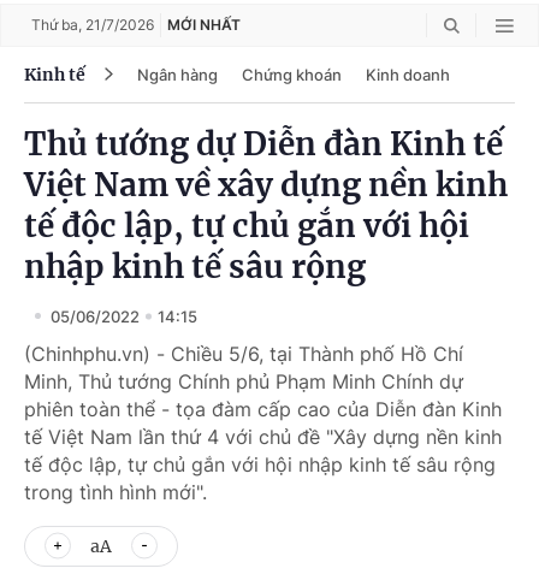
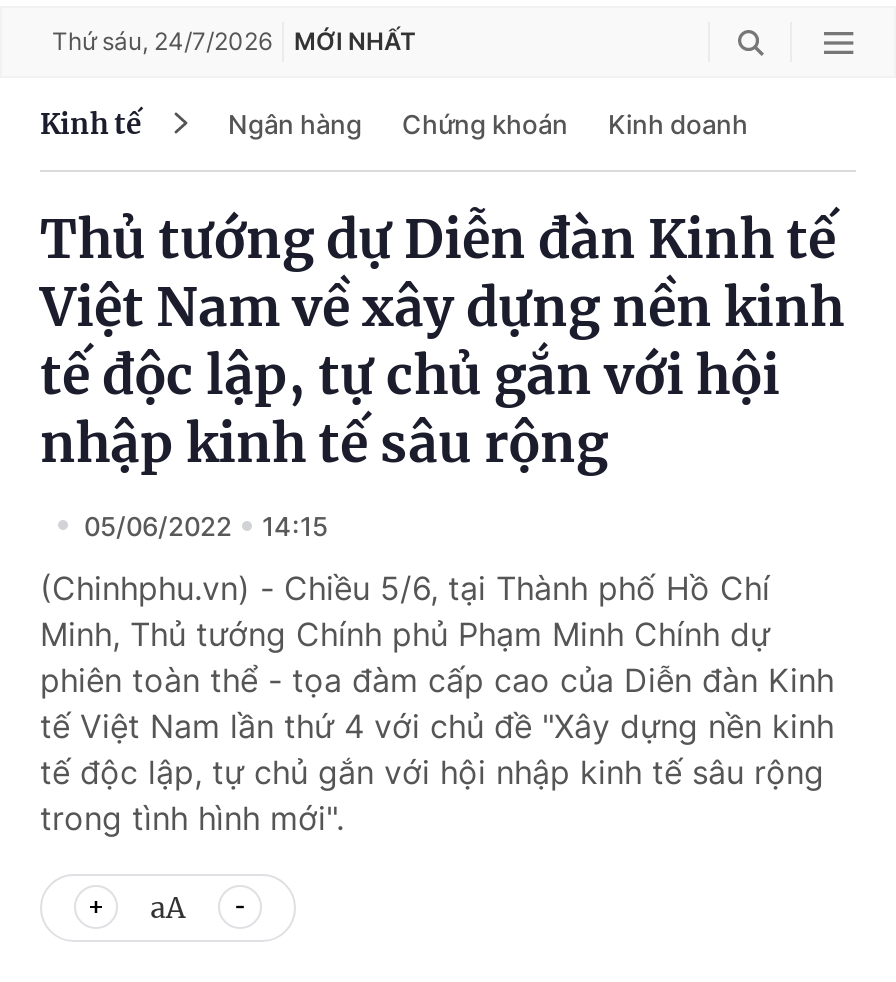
[31,16,241,34] Thứ ba, 21/7/2026 MỚI NHẤT -> [52,26,416,56] Thứ sáu, 24/7/2026 MỚI NHẤT

